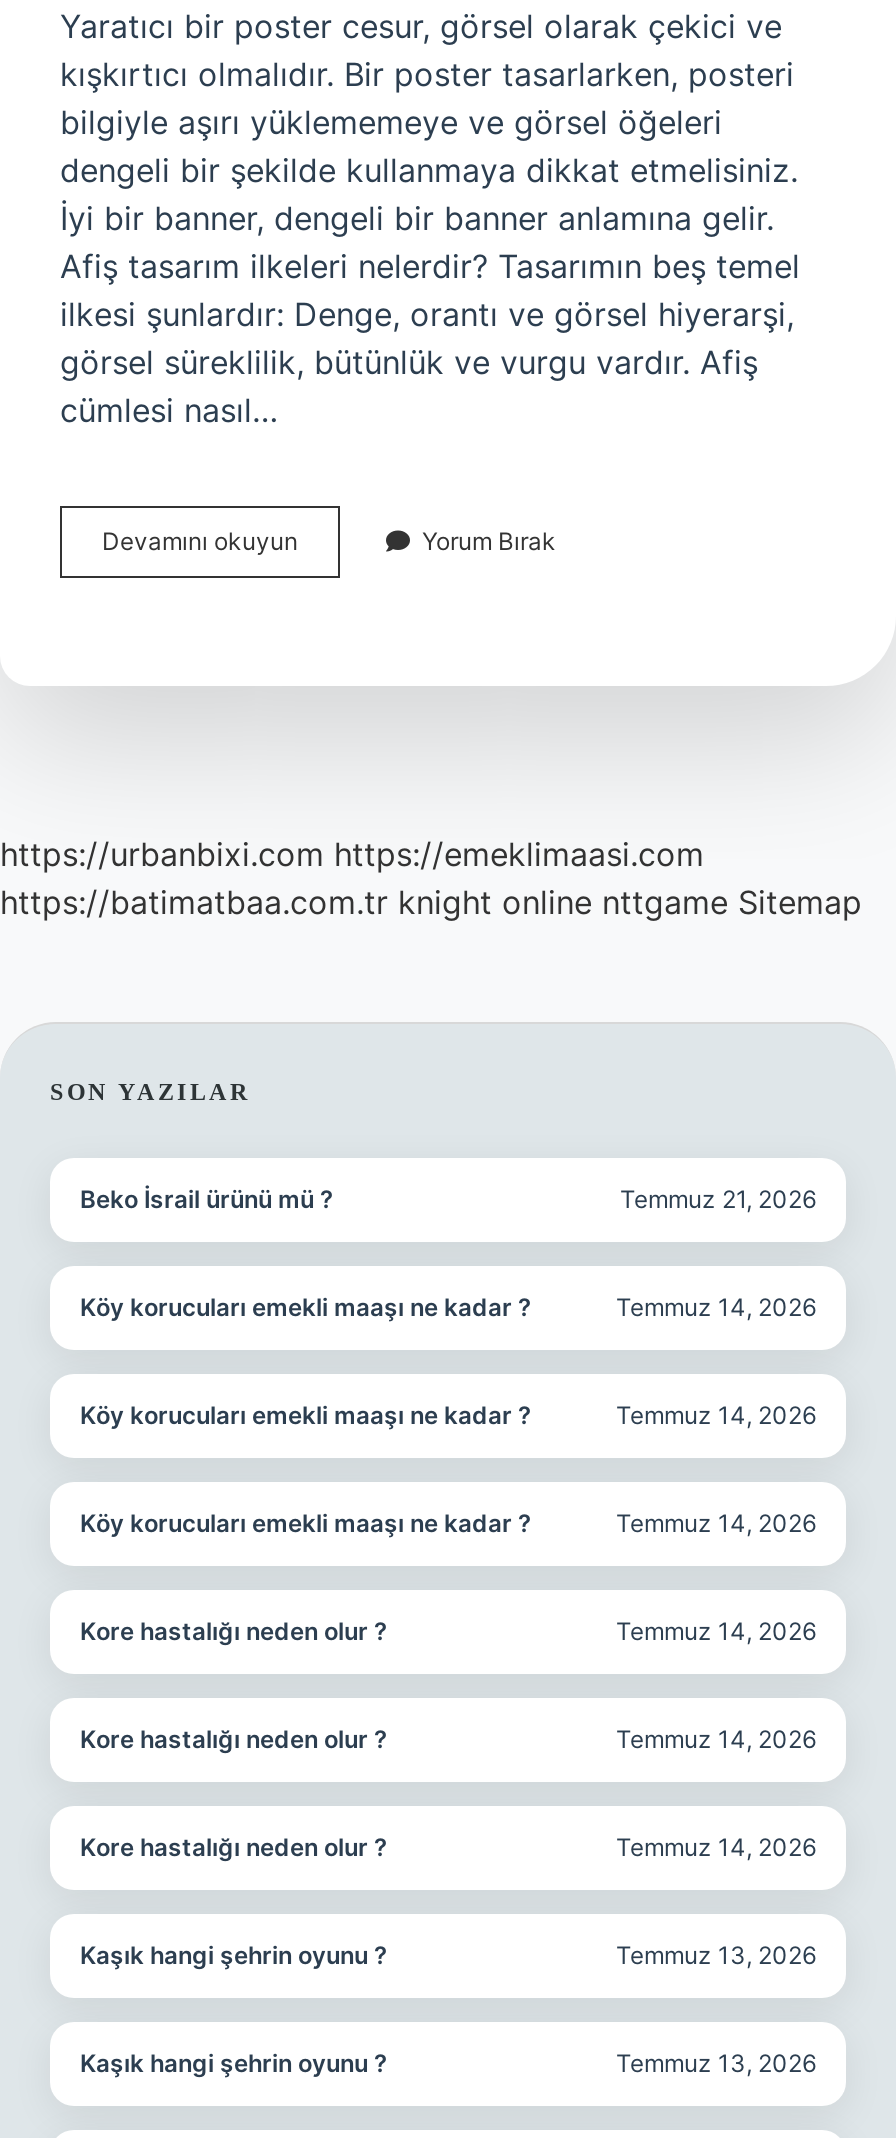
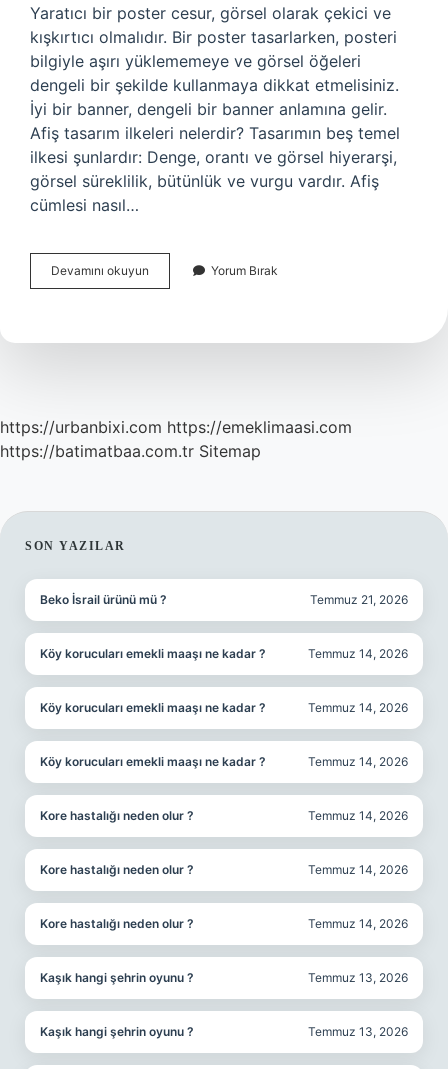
[0,882,862,922] https://batimatbaa.com.tr knight online nttgame Sitemap -> [0,441,261,461] https://batimatbaa.com.tr Sitemap

